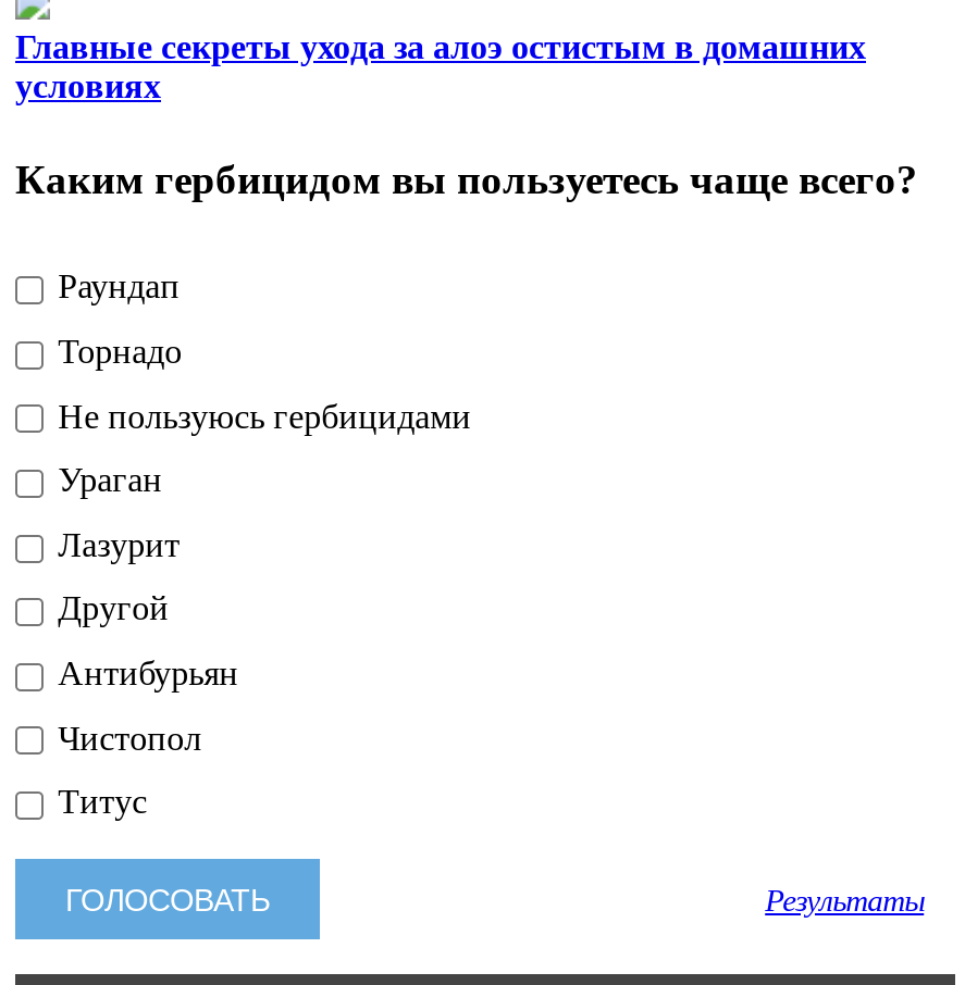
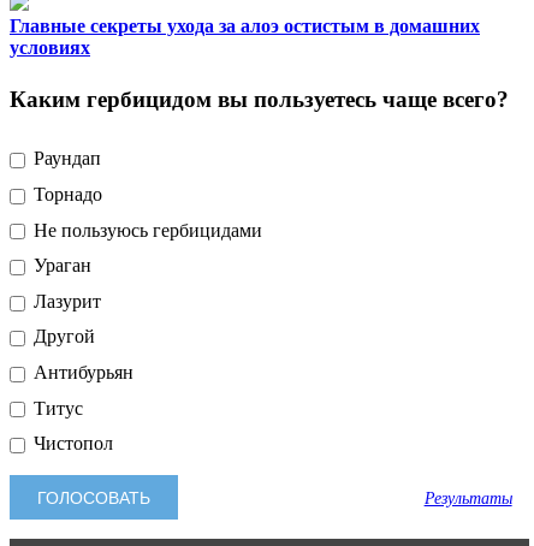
moved [49,719,202,756] -> [29,433,113,454]: Чистопол
moved [49,783,147,820] -> [29,398,83,418]: Титус

